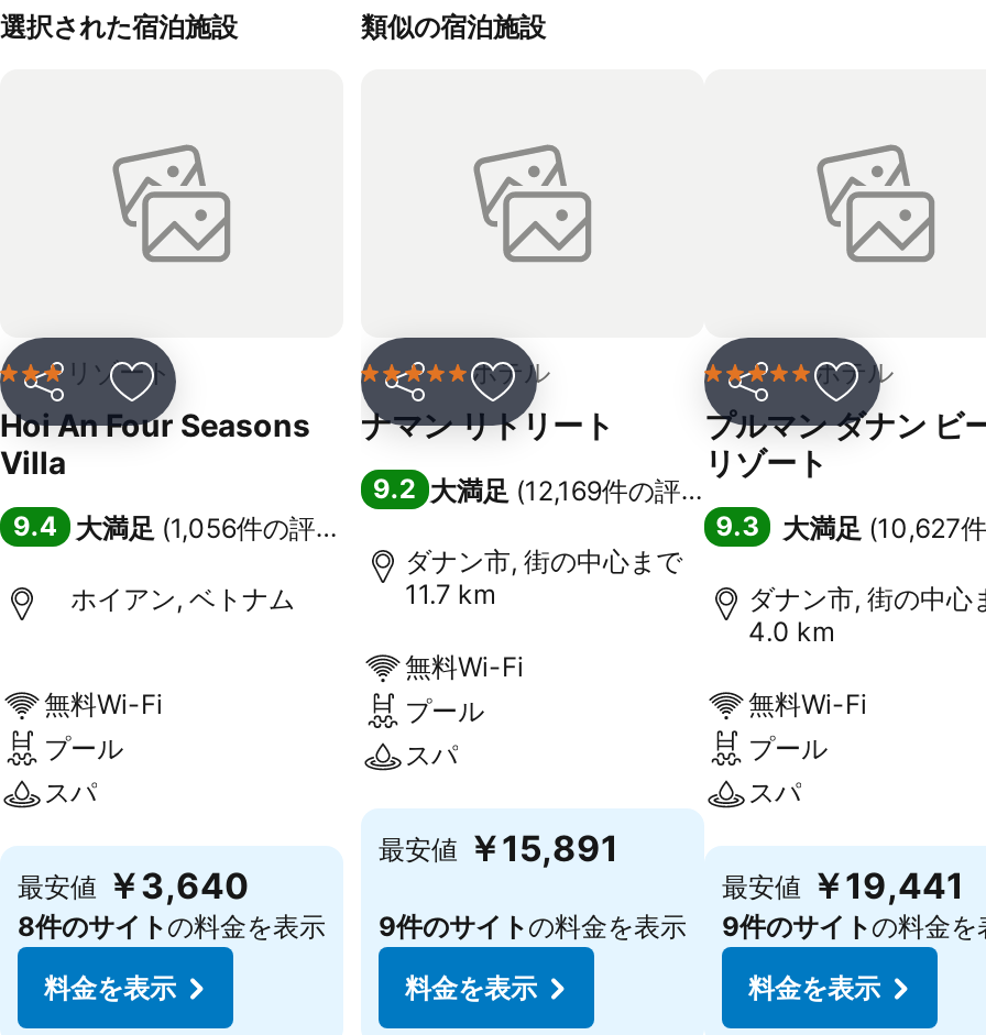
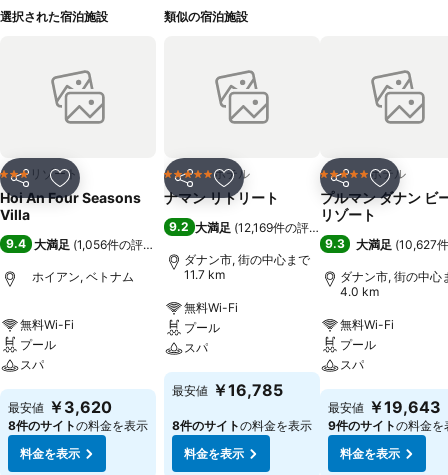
[379,826,618,870] 最安値 ￥15,891 -> [172,380,283,400] 最安値 ￥16,785
[18,863,249,907] 最安値 ￥3,640 -> [8,397,112,417] 最安値 ￥3,620
[722,863,964,907] 最安値 ￥19,441 -> [328,397,441,417] 最安値 ￥19,643
[379,910,687,943] 9件のサイトの料金を表示 -> [172,418,312,433] 8件のサイトの料金を表示

